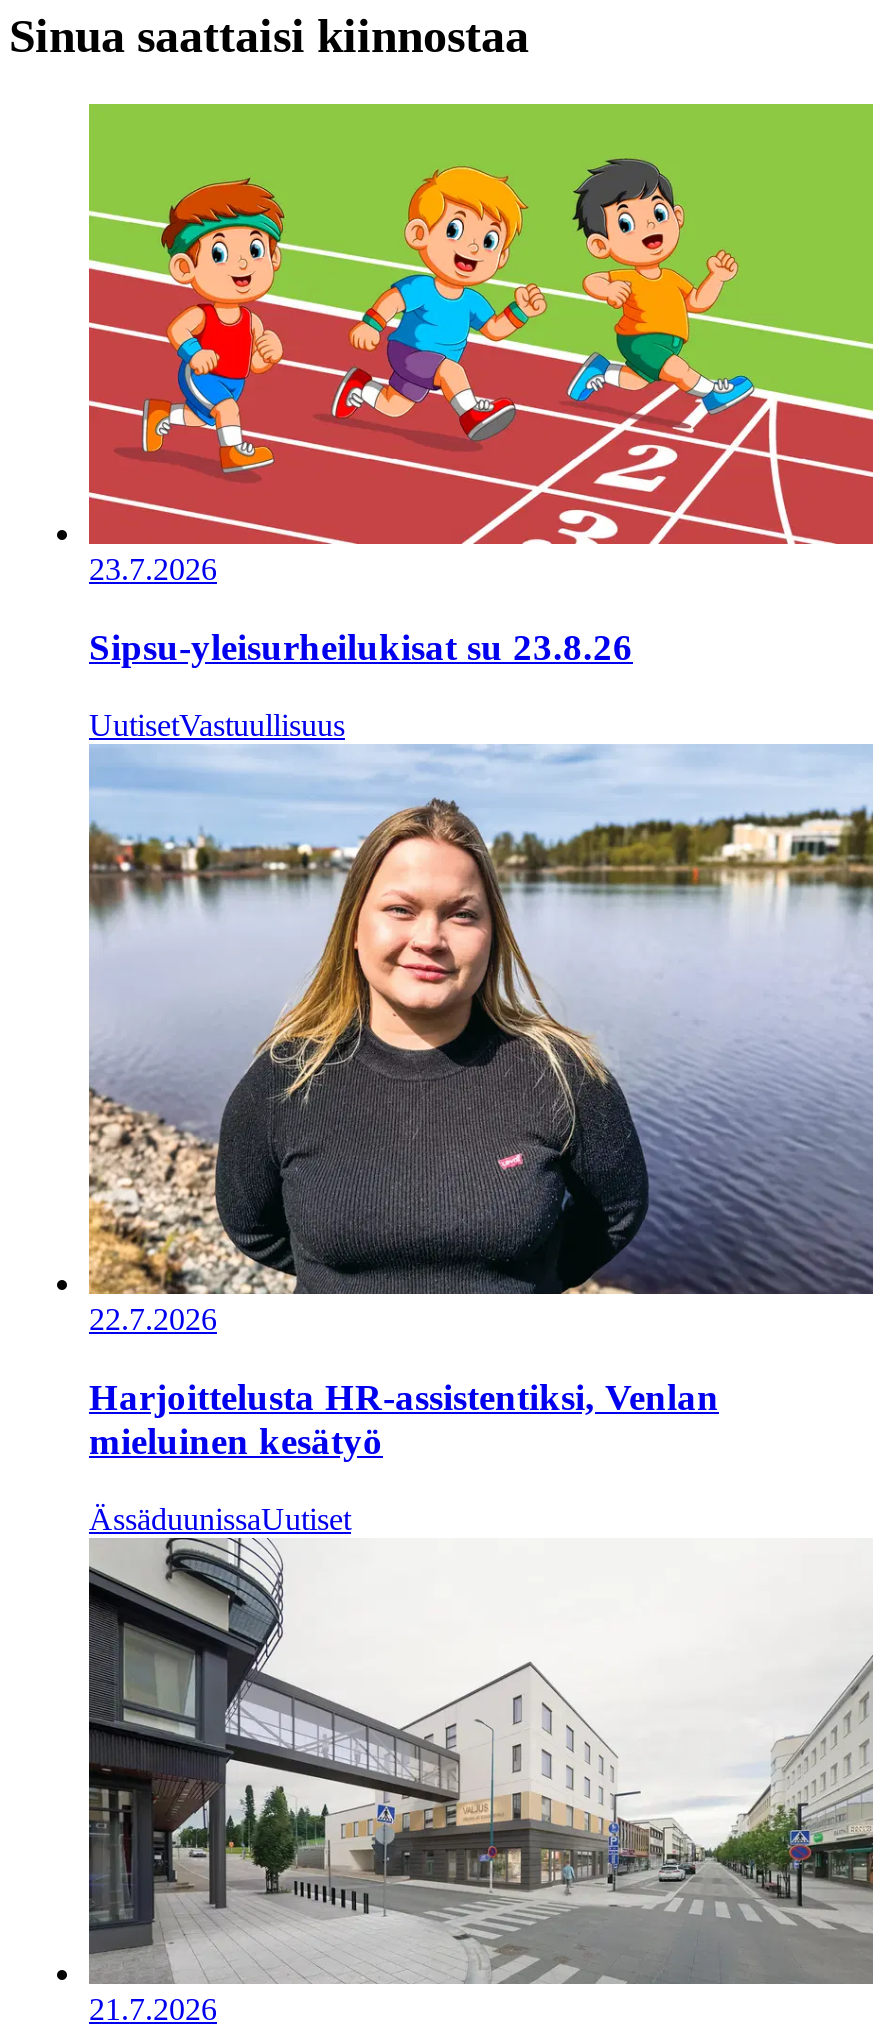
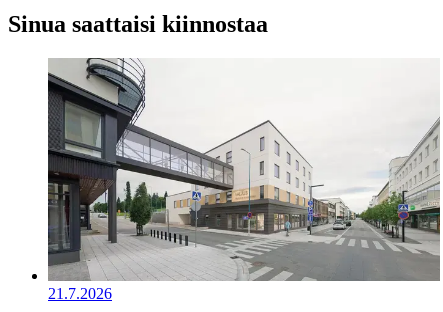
[87,102,875,741] [image] | 23.7.2026 | Sipsu-yleisurheilukisat su 23.8.26 | UutisetVastuullisuus -> none
[87,744,875,1535] [image] | 22.7.2026 | Harjoittelusta HR-assistentiksi, Venlan | mieluinen kesätyö | ÄssäduunissaUutiset -> none

